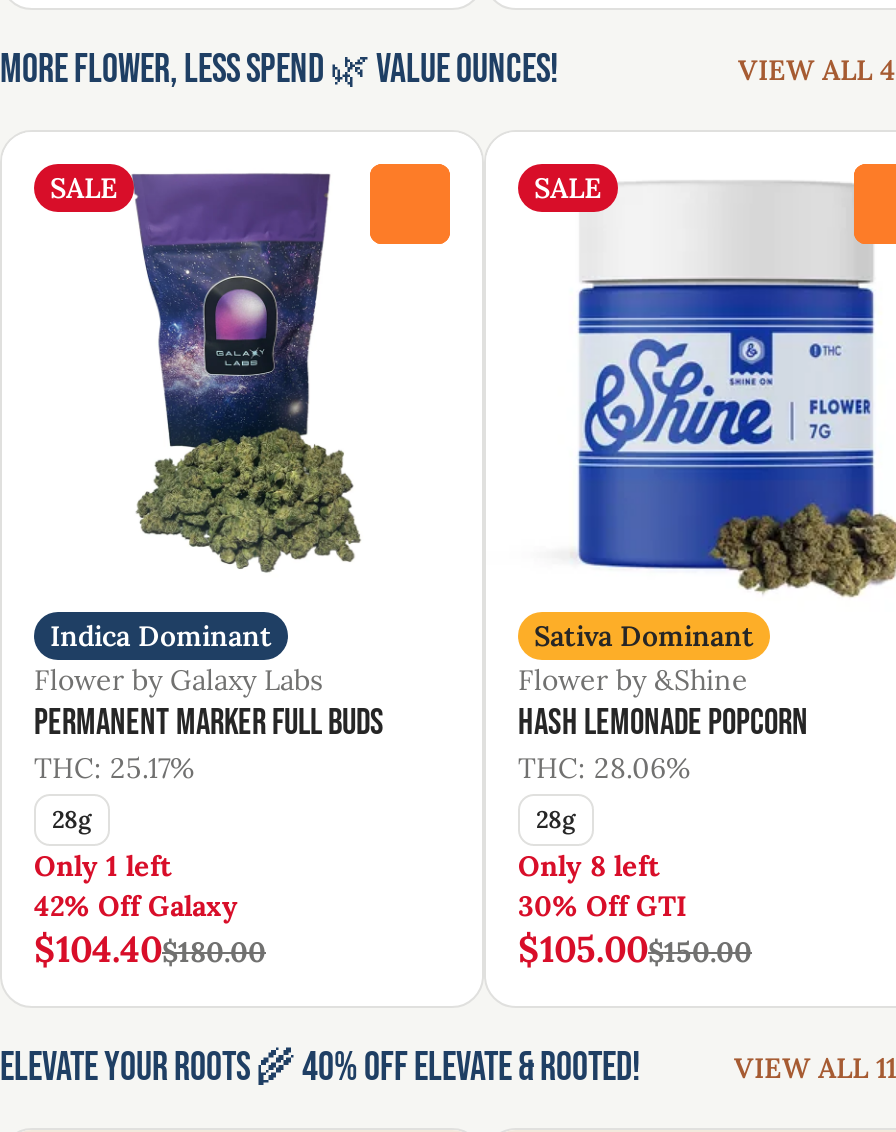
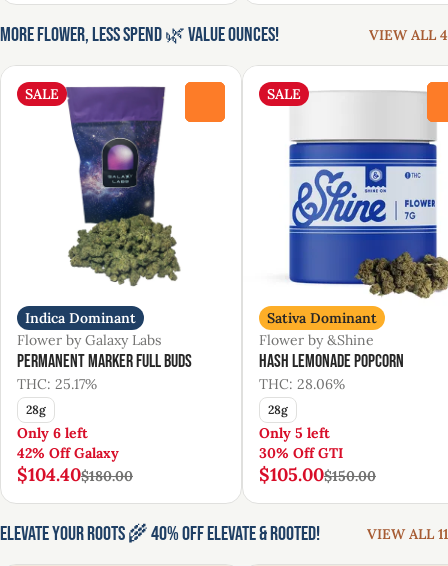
[34,848,172,884] Only 1 left -> [17,424,88,442] Only 6 left
[518,848,660,884] Only 8 left -> [259,424,330,442] Only 5 left

